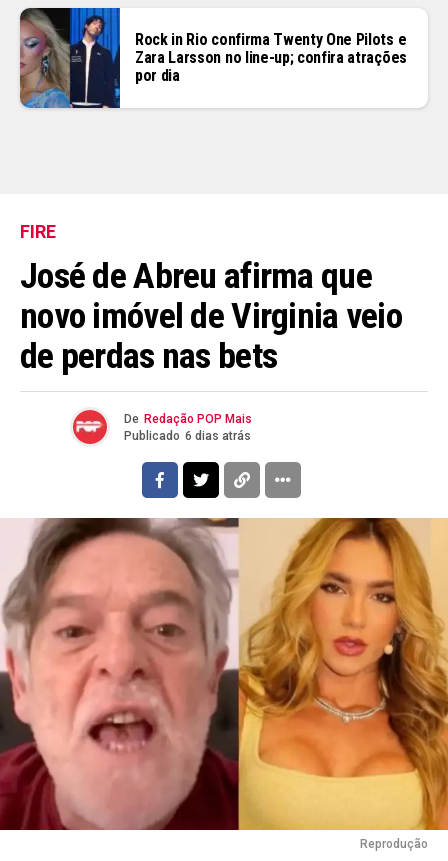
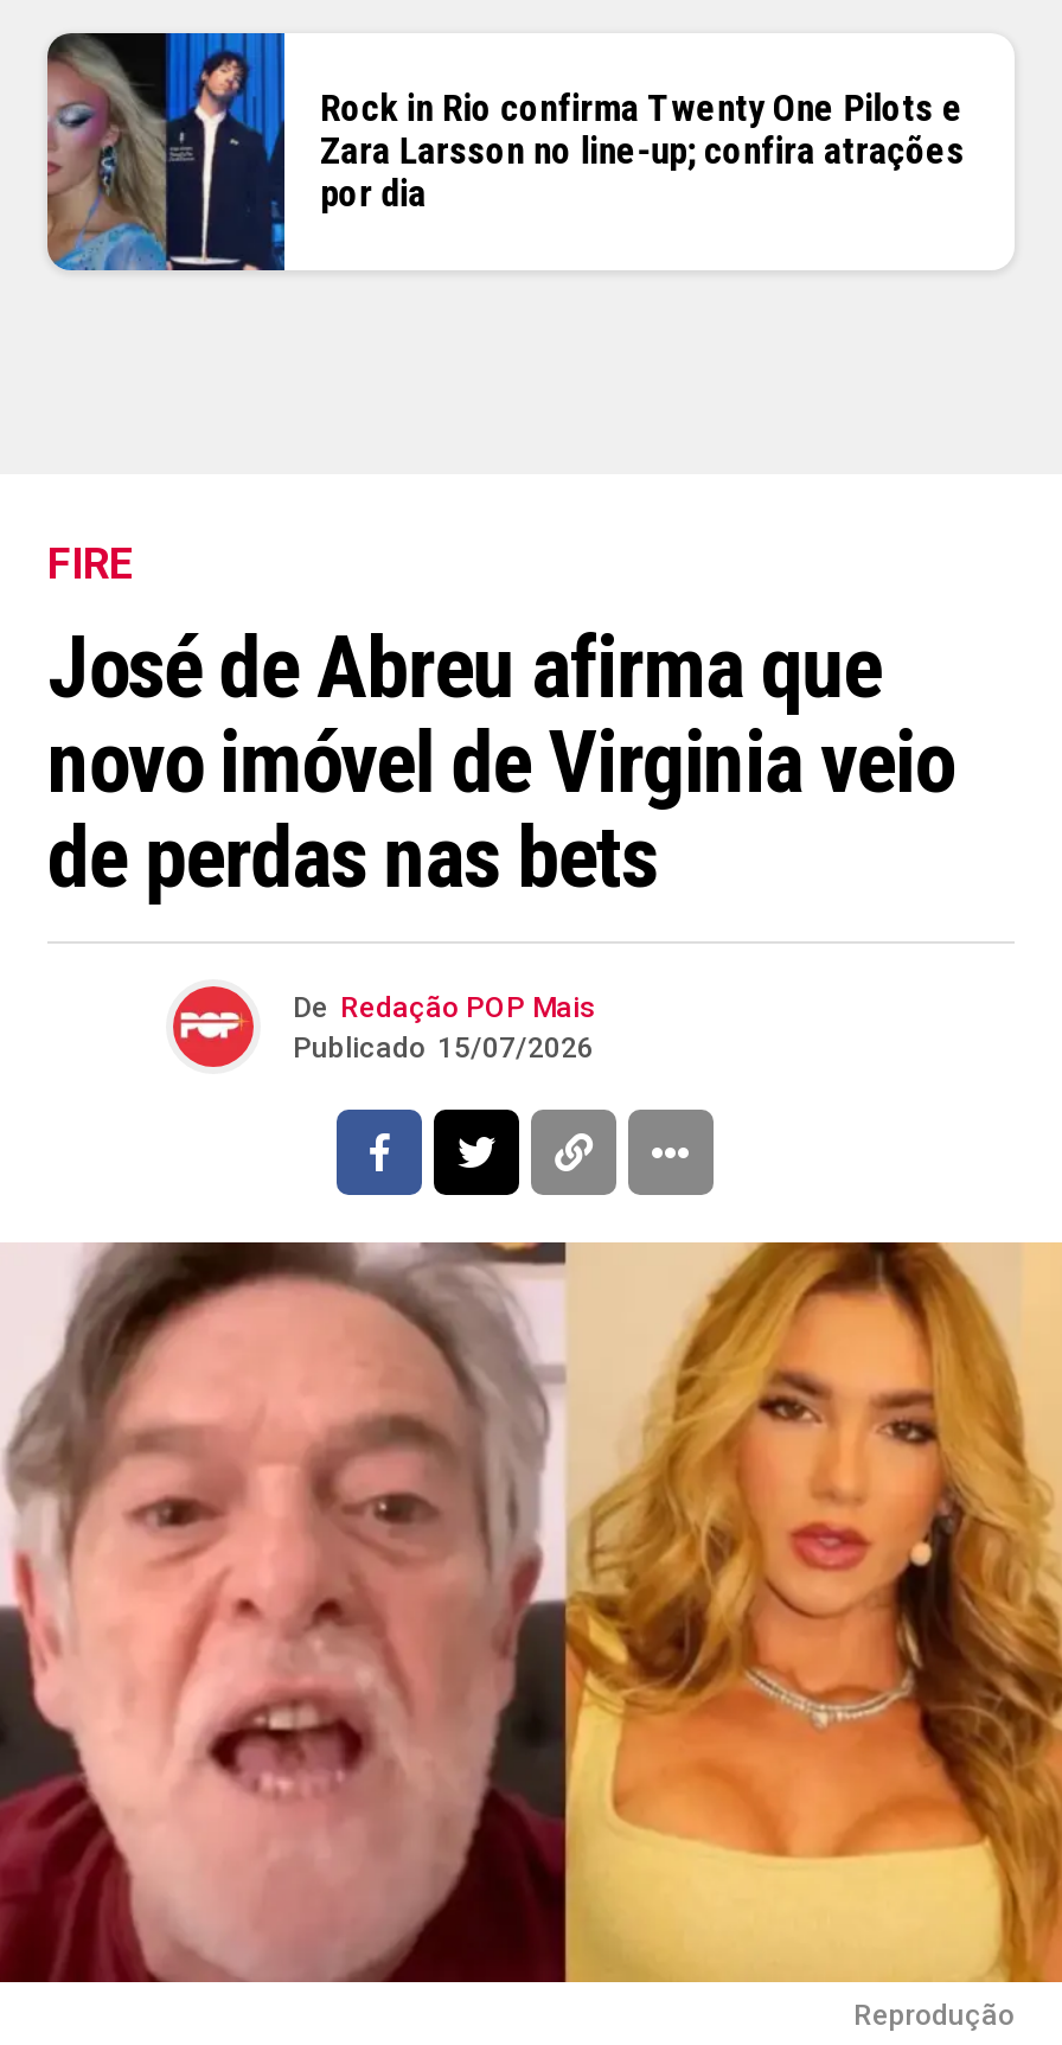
[123,428,250,442] Publicado 6 dias atrás -> [293,1030,594,1063] Publicado 15/07/2026

